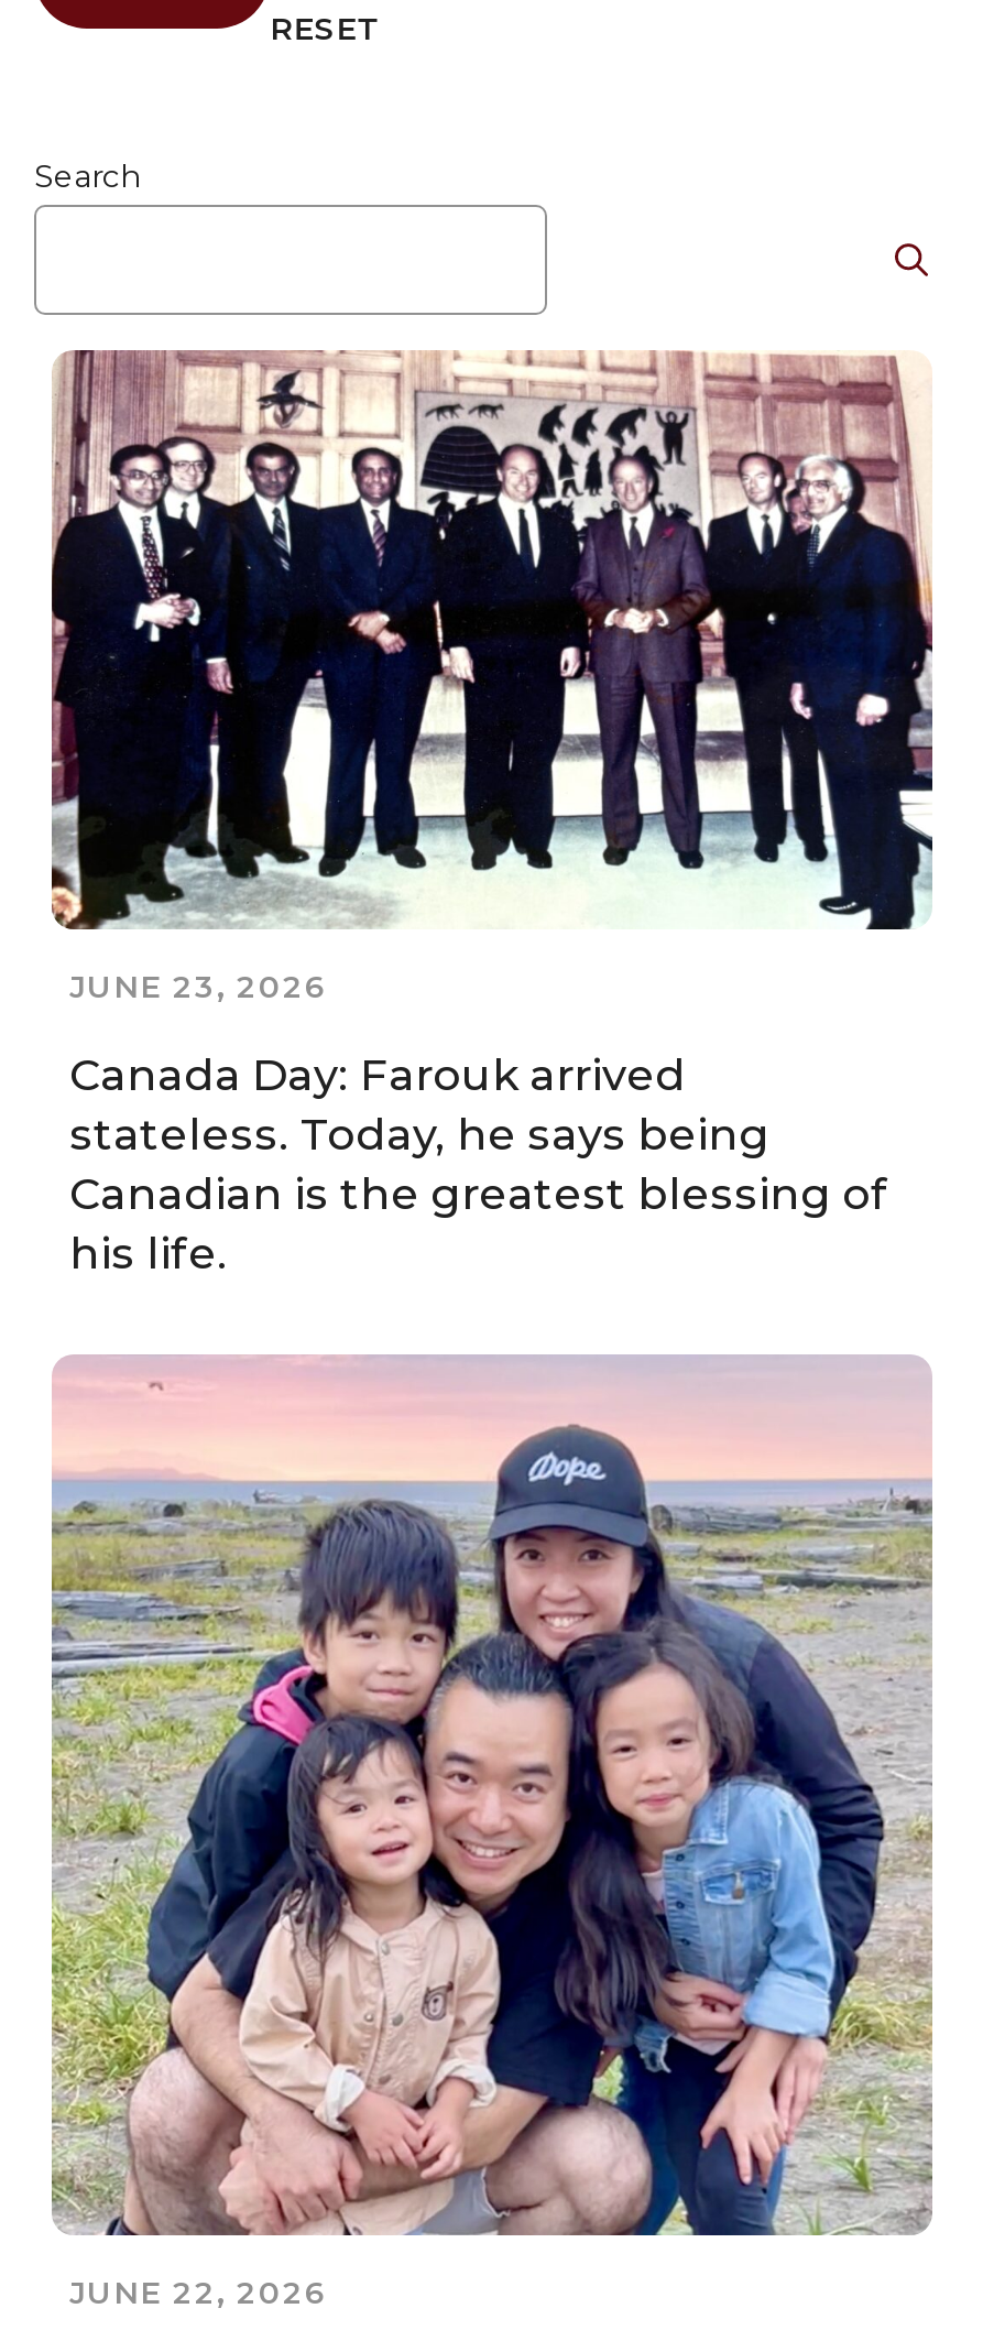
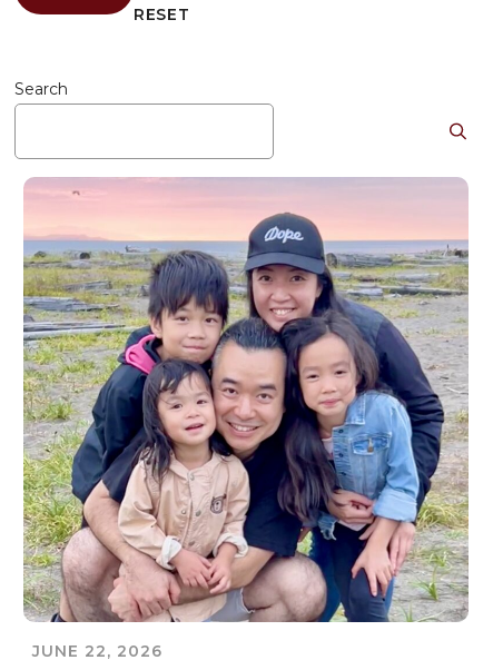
[50,348,932,1280] [image] | JUNE 23, 2026 | Canada Day: Farouk arrived | stateless. Today, he says being | Canadian is the greatest blessing of | his life. -> none

